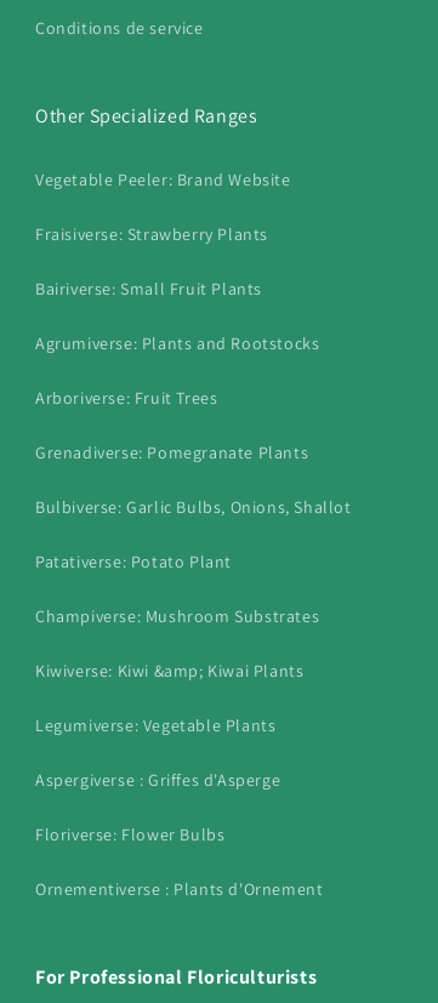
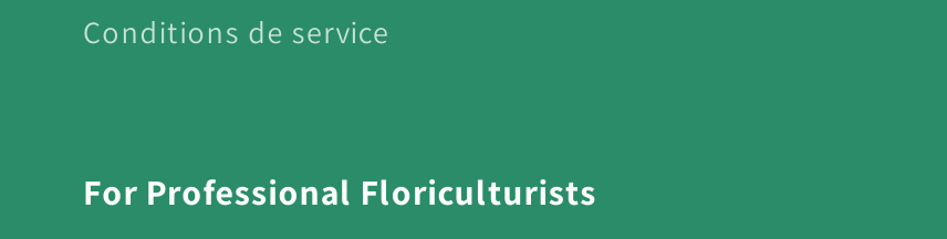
[35,103,351,900] Other Specialized Ranges | Vegetable Peeler: Brand Website | Fraisiverse: Strawberry Plants | Bairiverse: Small Fruit Plants | Agrumiverse: Plants and Rootstocks | Arboriverse: Fruit Trees | Grenadiverse: Pomegranate Plants | Bulbiverse: Garlic Bulbs, Onions, Shallot | Patativerse: Potato Plant | Champiverse: Mushroom Substrates | Kiwiverse: Kiwi &amp; Kiwai Plants | Legumiverse: Vegetable Plants | Aspergiverse : Griffes d'Asperge | Floriverse: Flower Bulbs | Ornementiverse : Plants d'Ornement -> none

